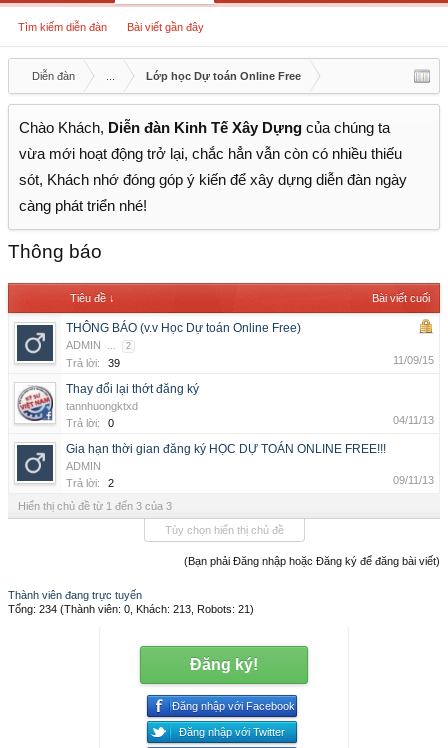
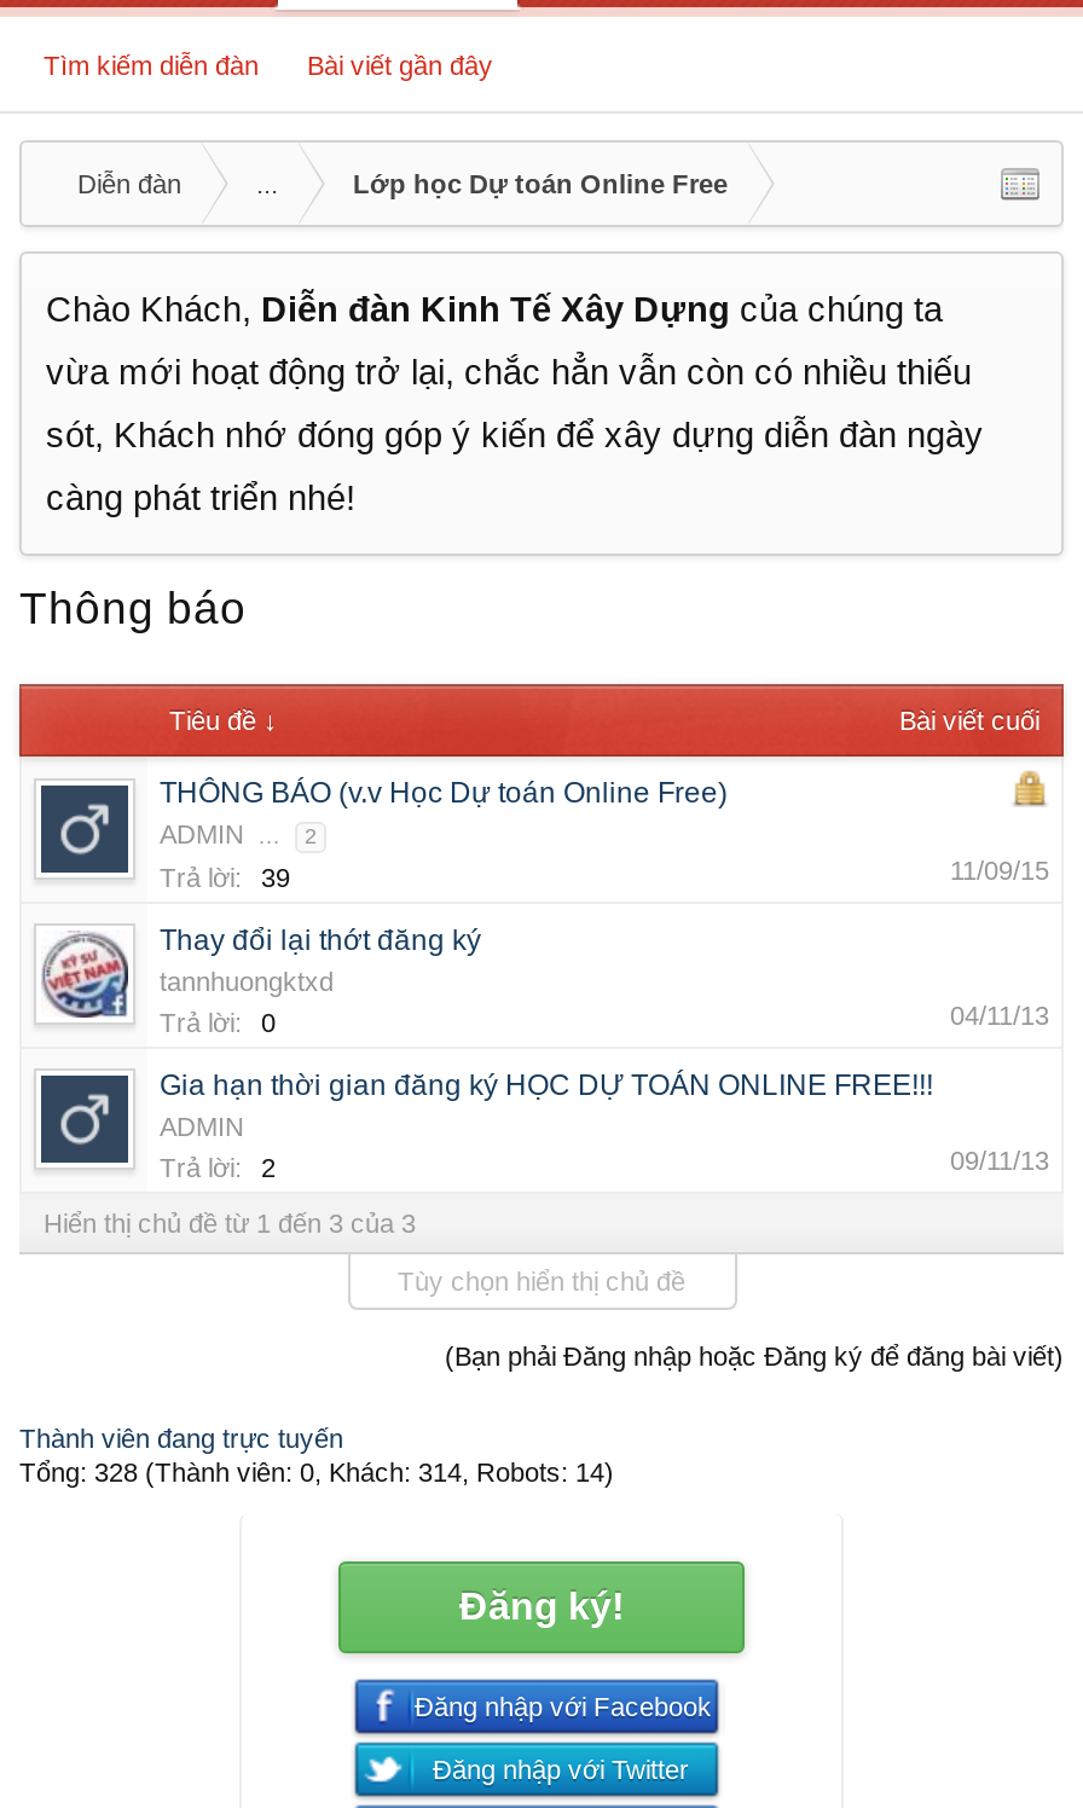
[8,603,254,615] Tổng: 234 (Thành viên: 0, Khách: 213, Robots: 21) -> [19,1458,614,1487] Tổng: 328 (Thành viên: 0, Khách: 314, Robots: 14)

